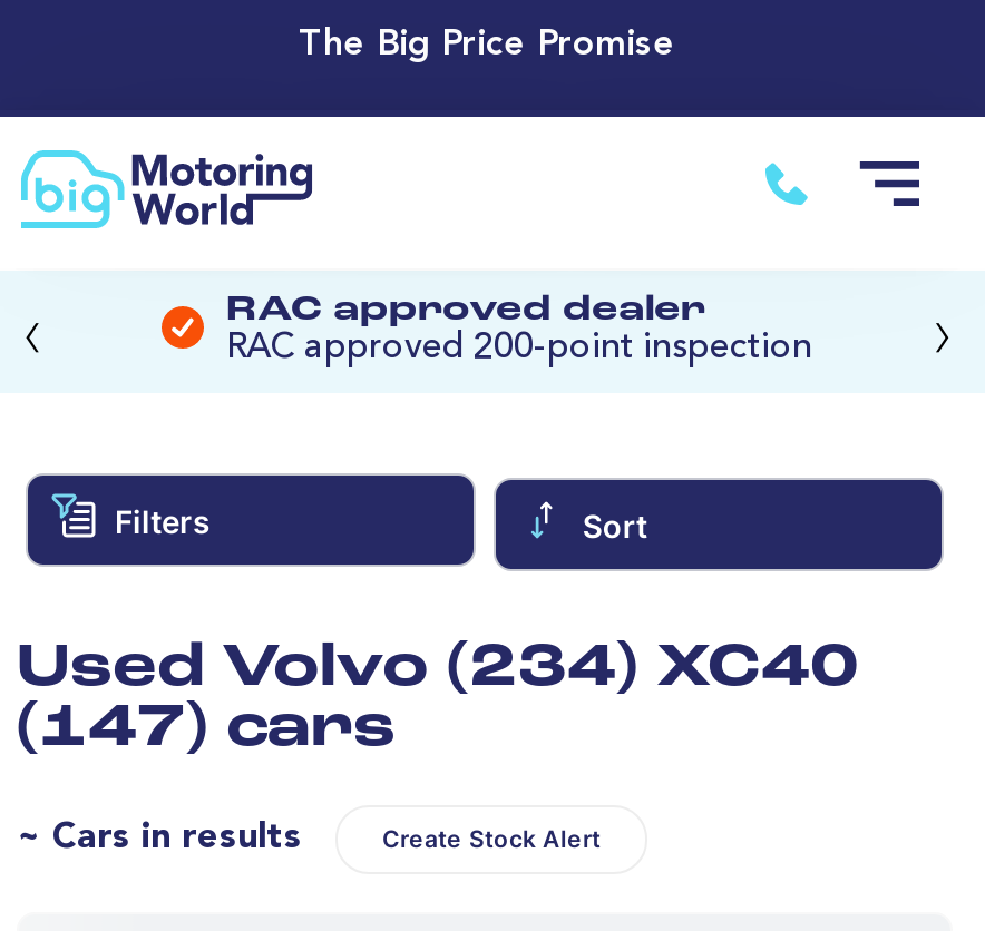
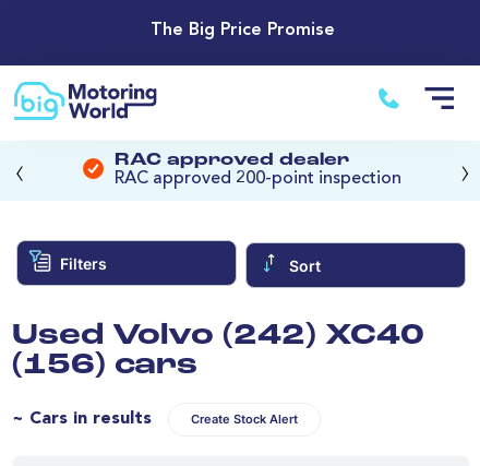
[17,639,859,700] Used Volvo (234) XC40 -> [12,322,424,351] Used Volvo (242) XC40
[17,700,396,760] (147) cars -> [12,351,197,380] (156) cars

